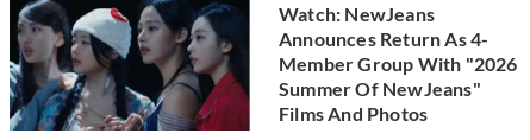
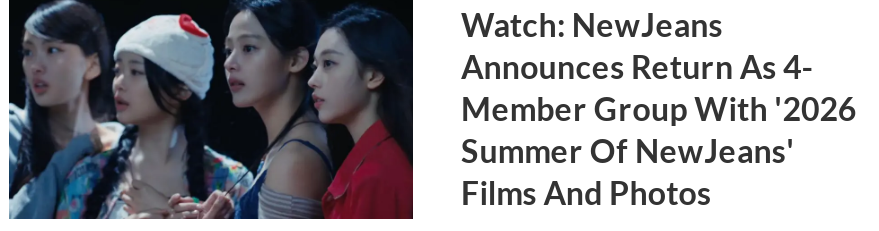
[279,52,518,75] Member Group With "2026 -> [461,88,856,126] Member Group With '2026
[279,77,481,100] Summer Of NewJeans" -> [461,130,795,168] Summer Of NewJeans'

